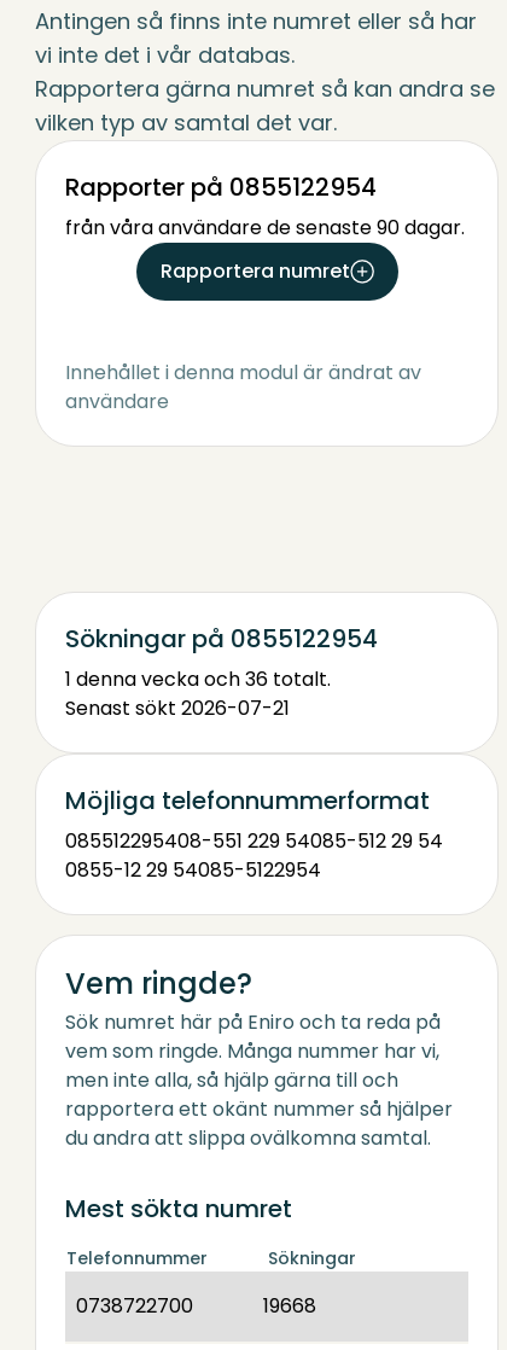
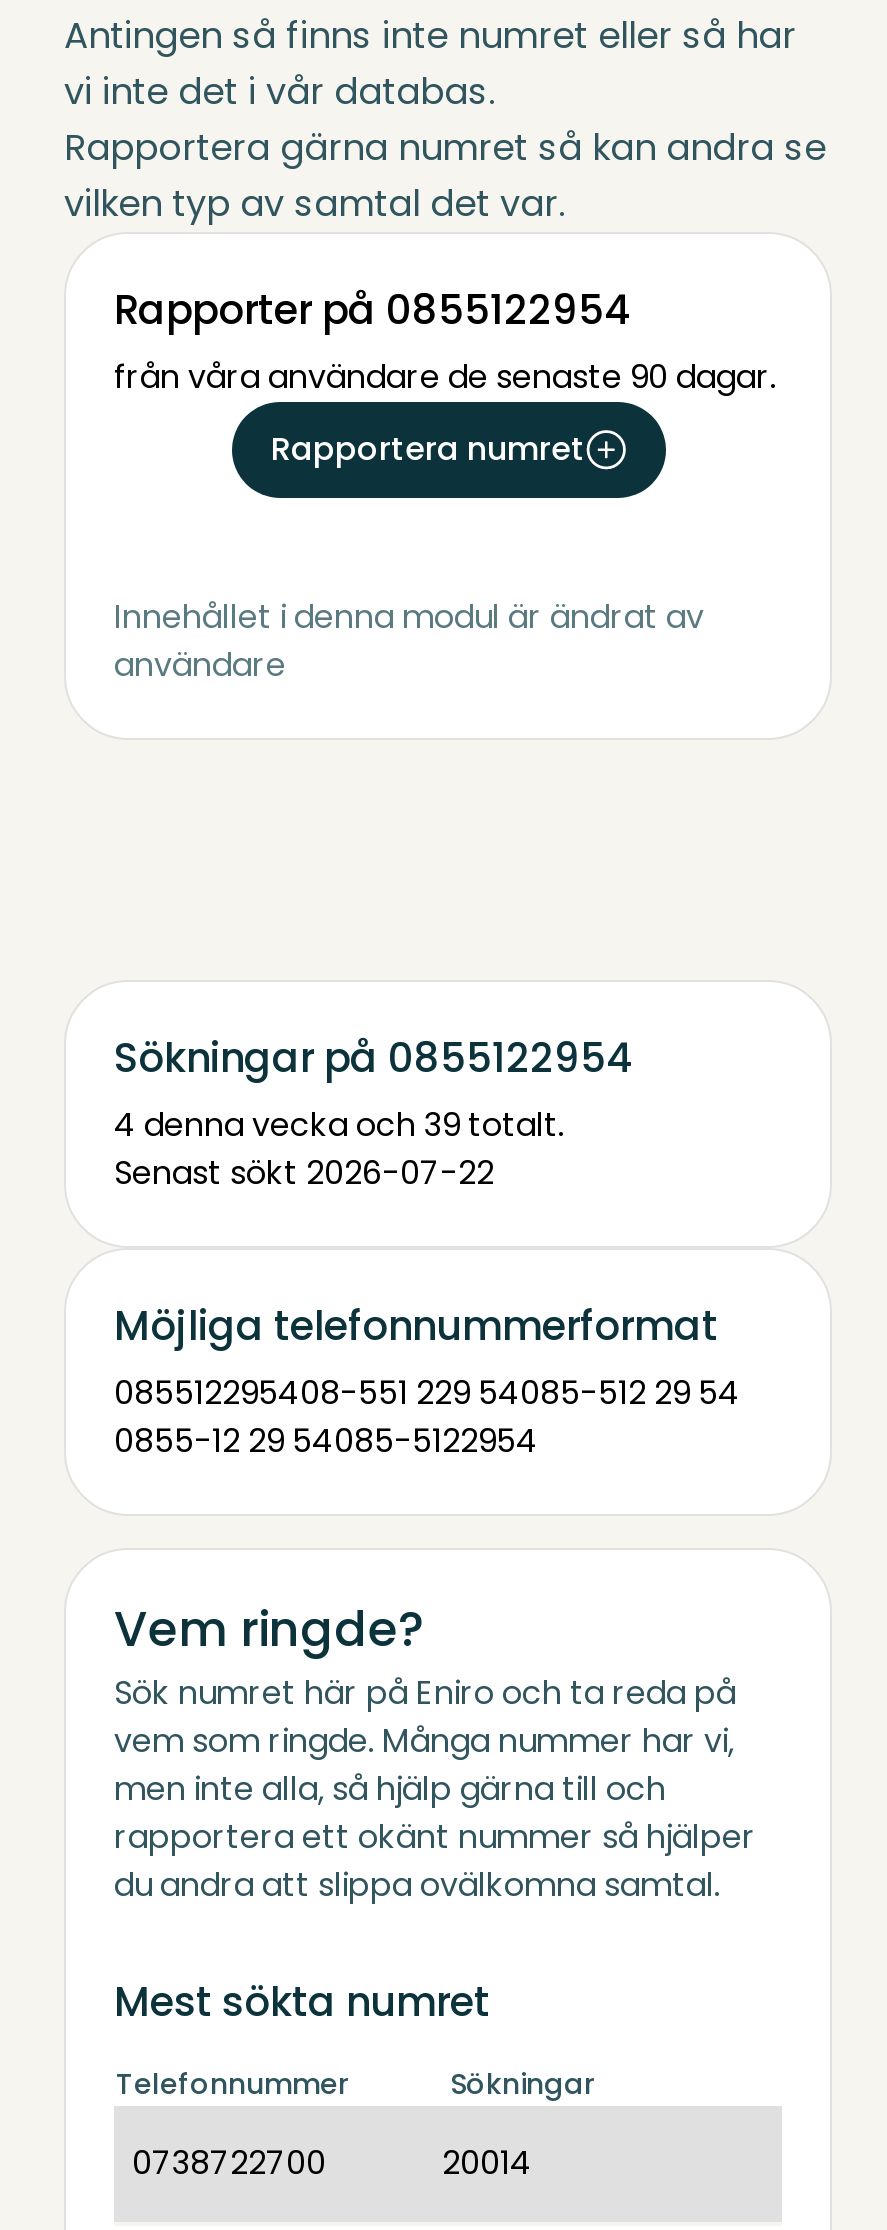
[65,665,331,693] 1 denna vecka och 36 totalt. -> [114,1102,564,1148] 4 denna vecka och 39 totalt.
[65,694,290,722] Senast sökt 2026-07-21 -> [114,1150,494,1196] Senast sökt 2026-07-22
[263,1292,316,1320] 19668 -> [442,2140,532,2186] 20014

